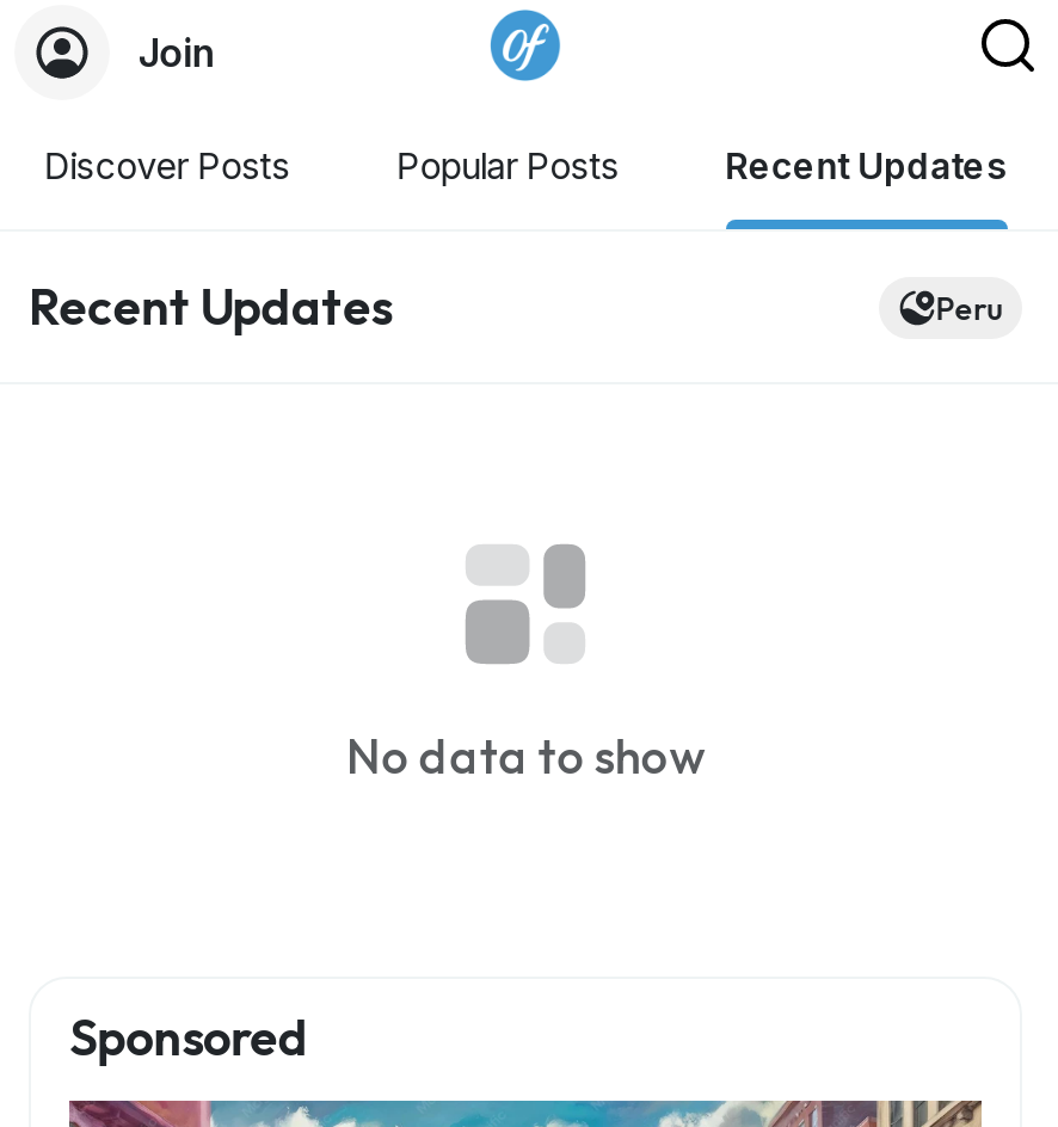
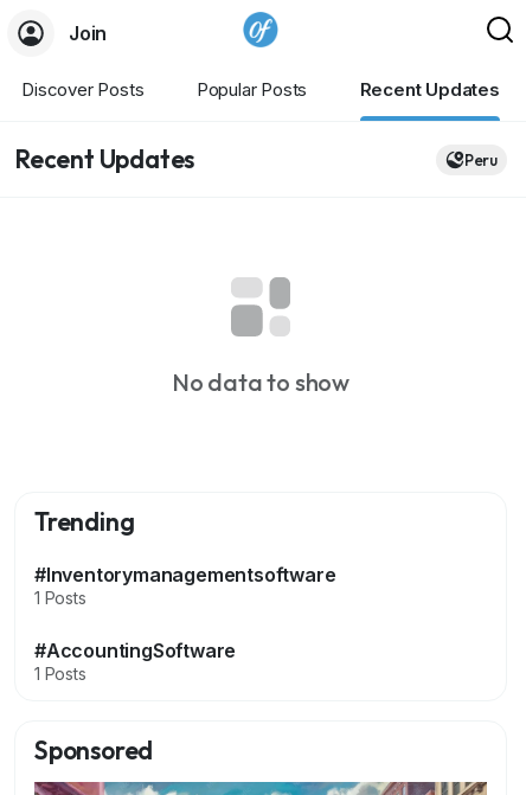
none -> [34,506,336,684] Trending | #Inventorymanagementsoftware | 1 Posts | #AccountingSoftware | 1 Posts

